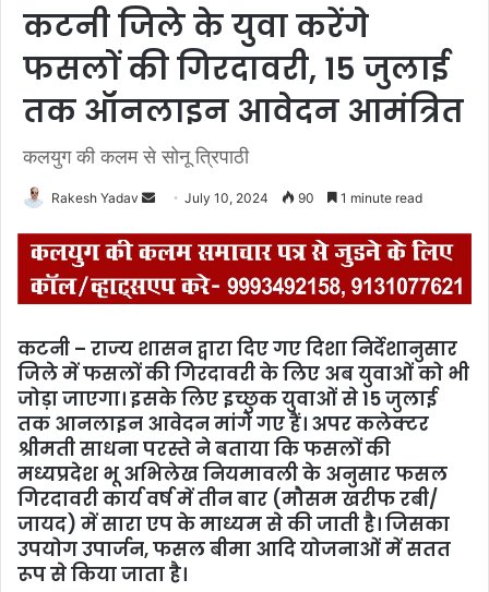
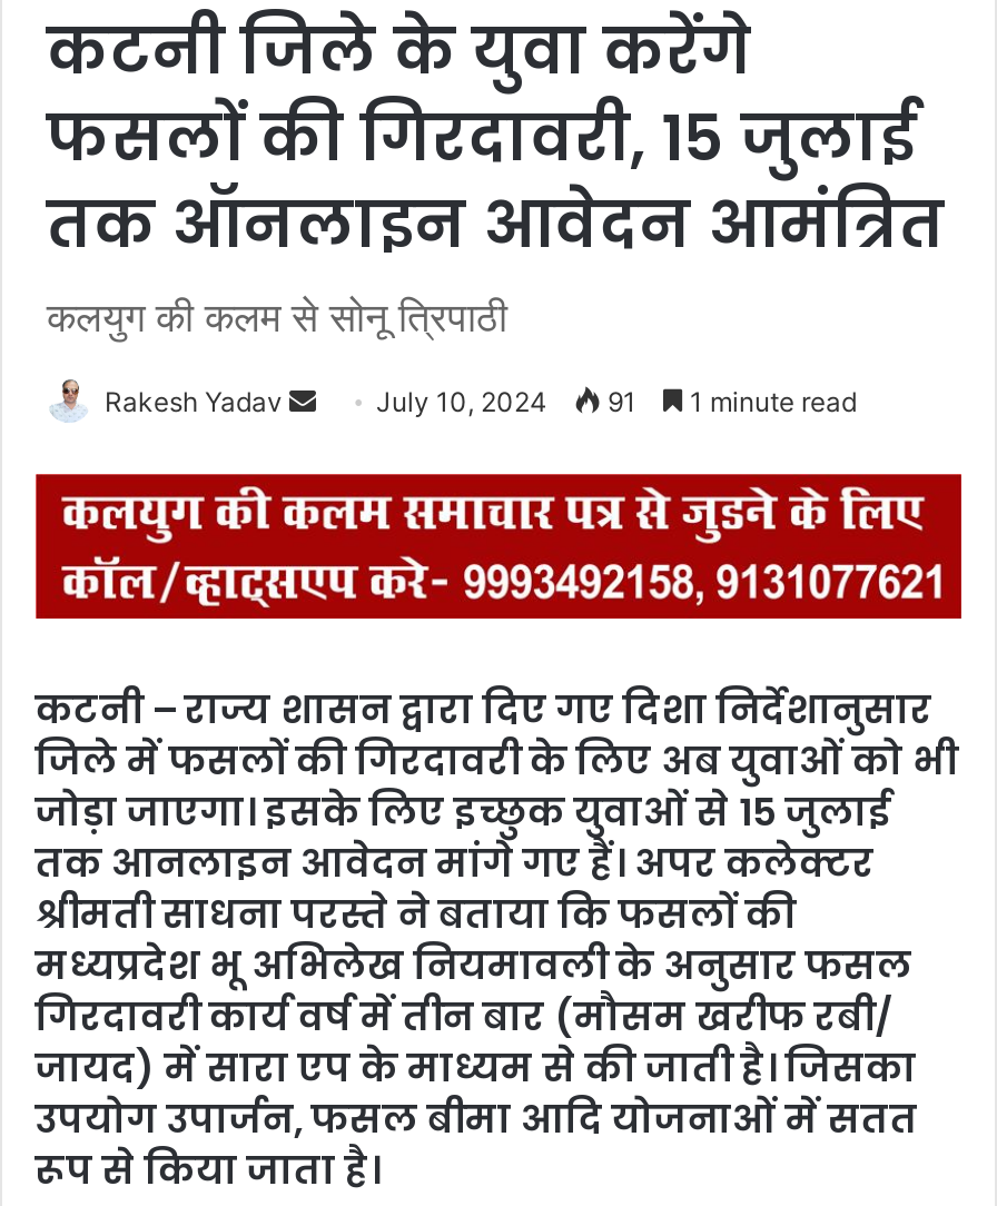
[295,190,314,206] 90 -> [601,386,636,419] 91

